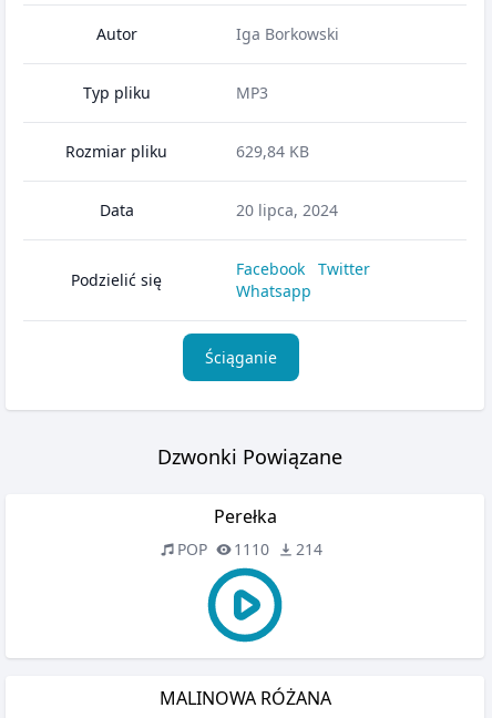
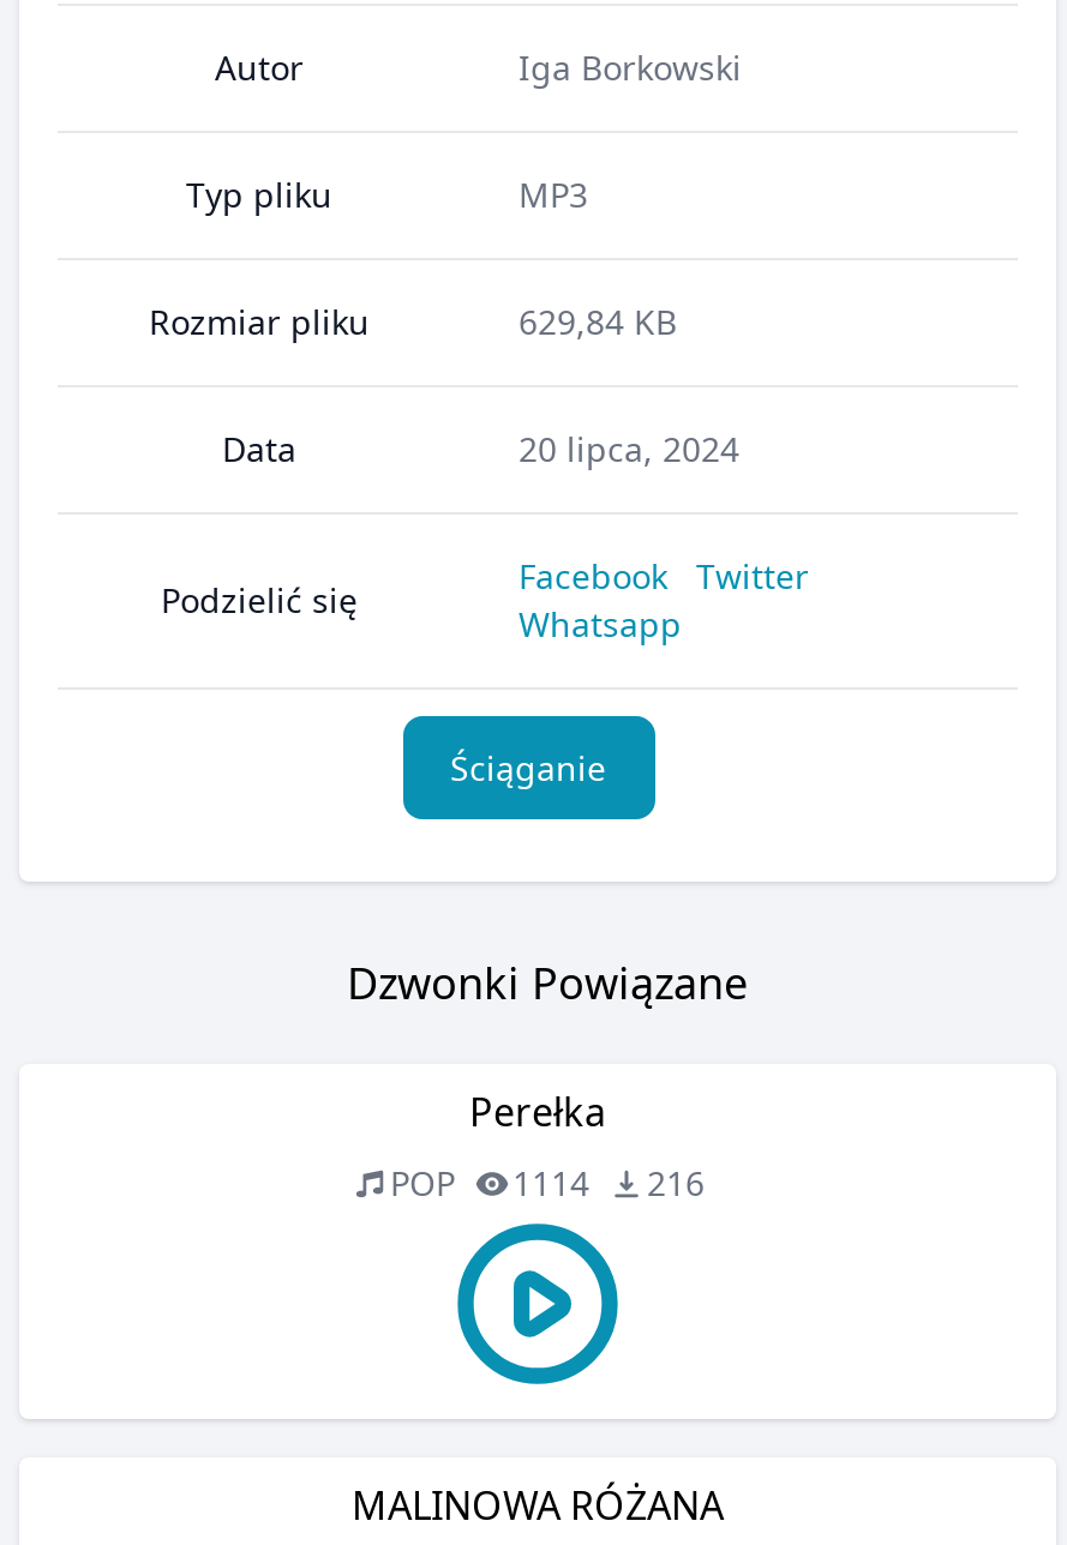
[233,538,269,560] 1110 -> [512,1160,589,1206] 1114
[295,538,322,560] 214 -> [647,1160,705,1206] 216

